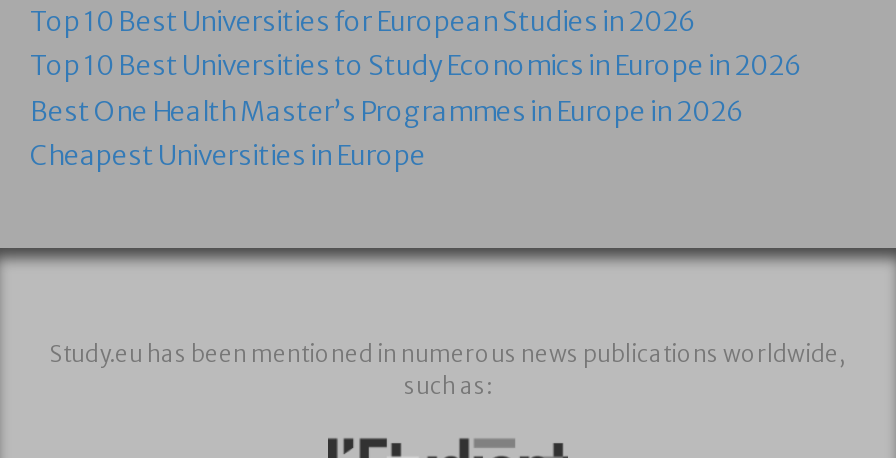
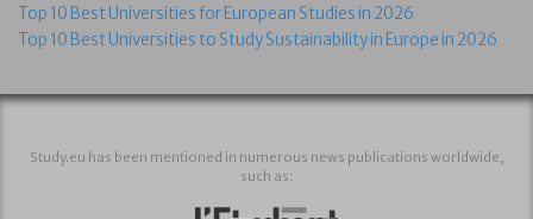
[30,50,802,174] Top 10 Best Universities to Study Economics in Europe in 2026 | Best One Health Master’s Programmes in Europe in 2026 | Cheapest Universities in Europe -> [18,30,497,50] Top 10 Best Universities to Study Sustainability in Europe in 2026

